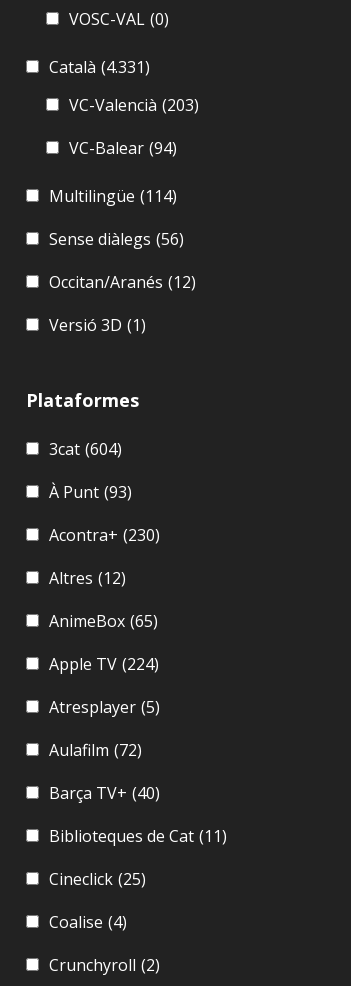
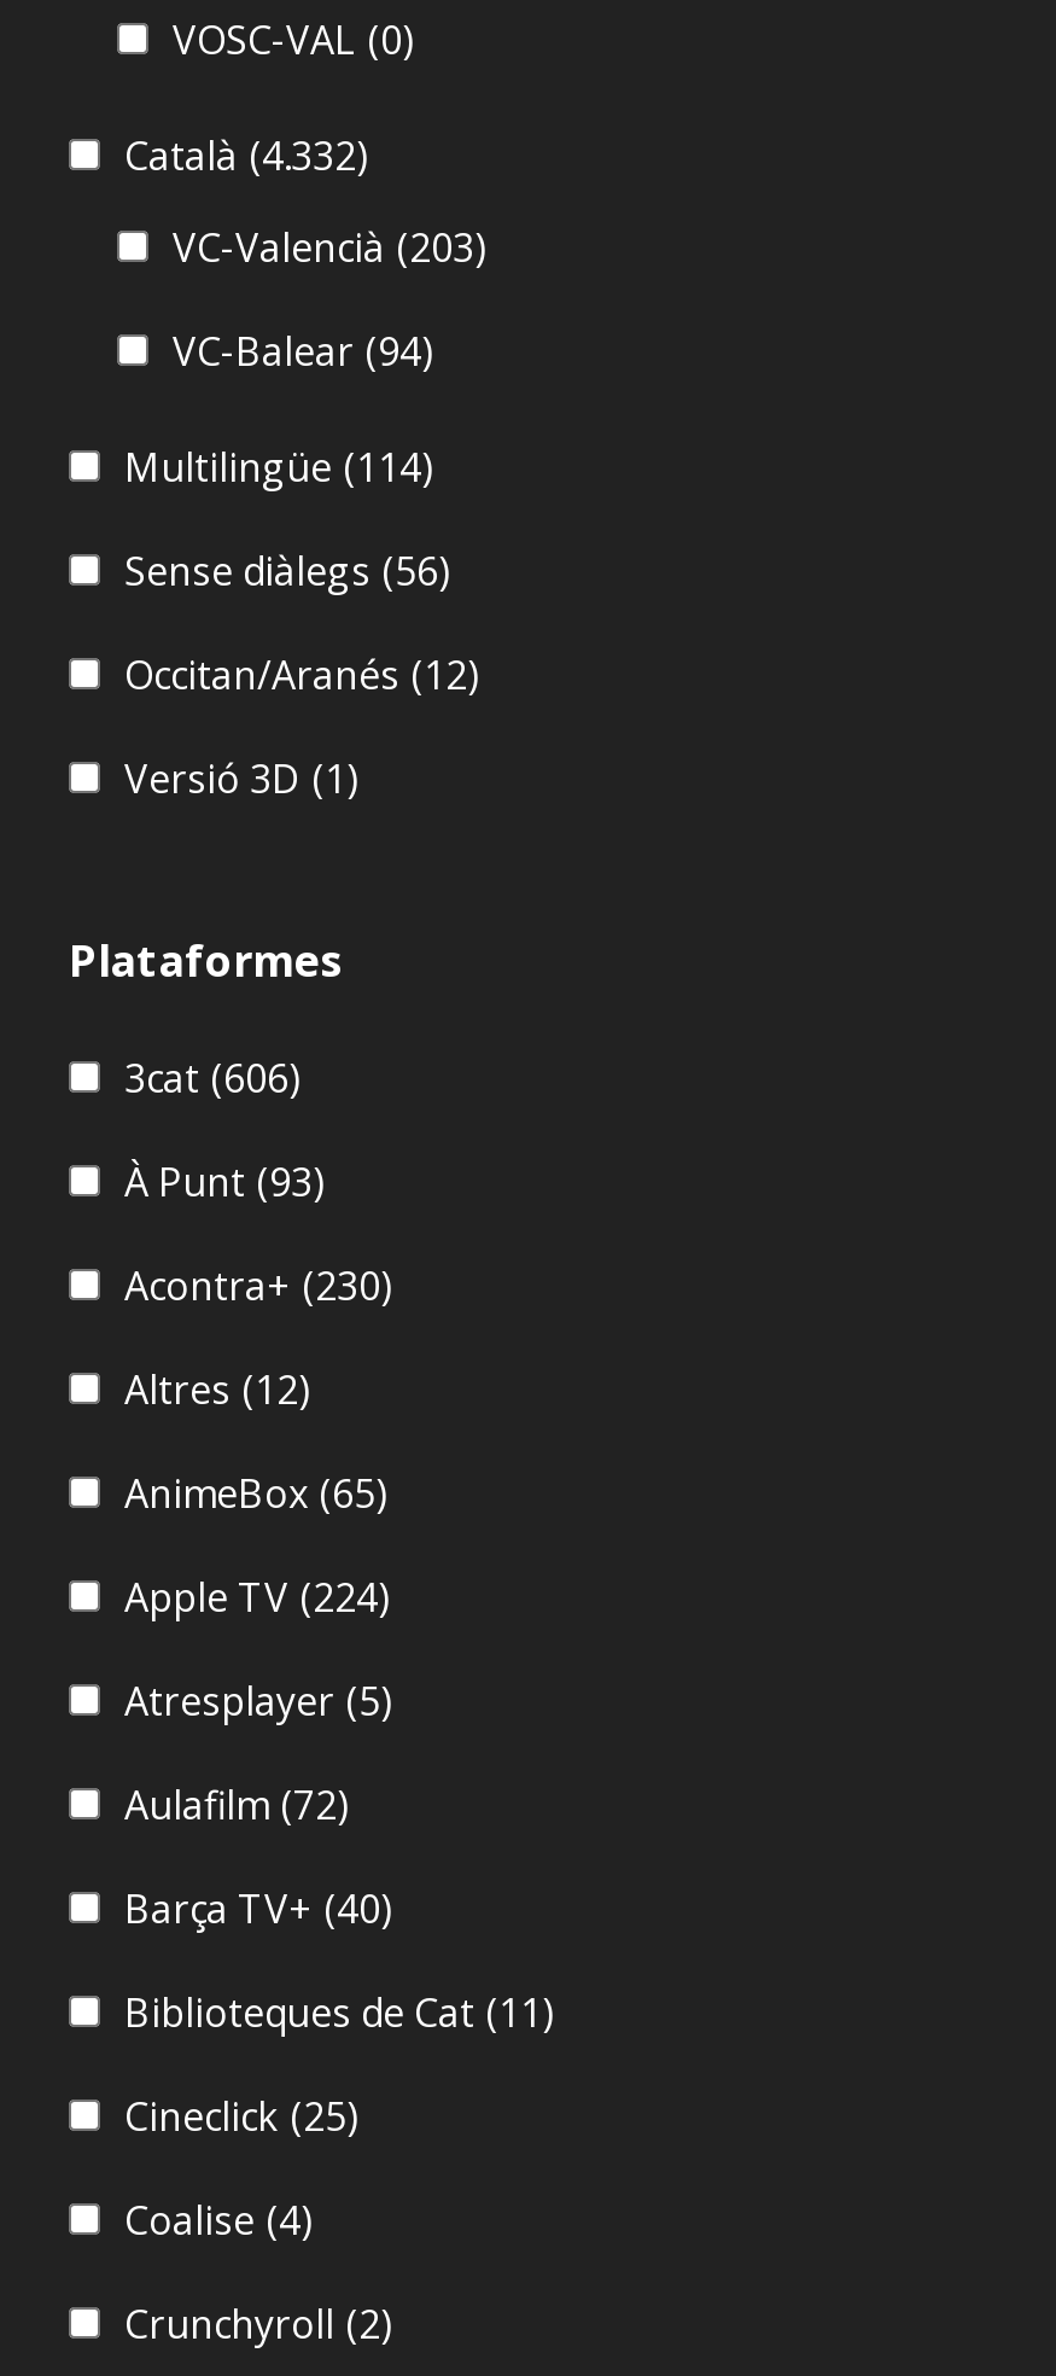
[49,56,150,78] Català (4.331) -> [124,128,368,182] Català (4.332)
[49,438,122,460] 3cat (604) -> [124,1051,301,1104] 3cat (606)

